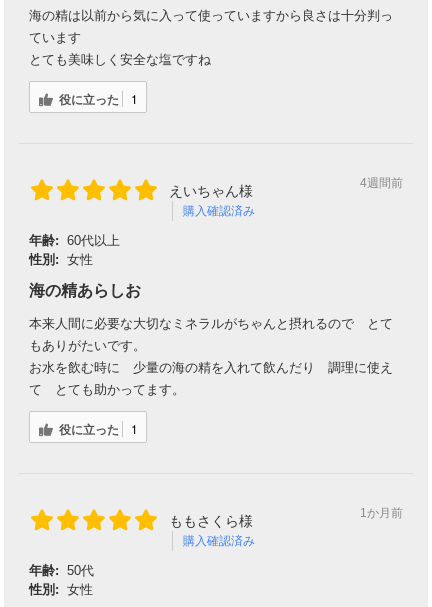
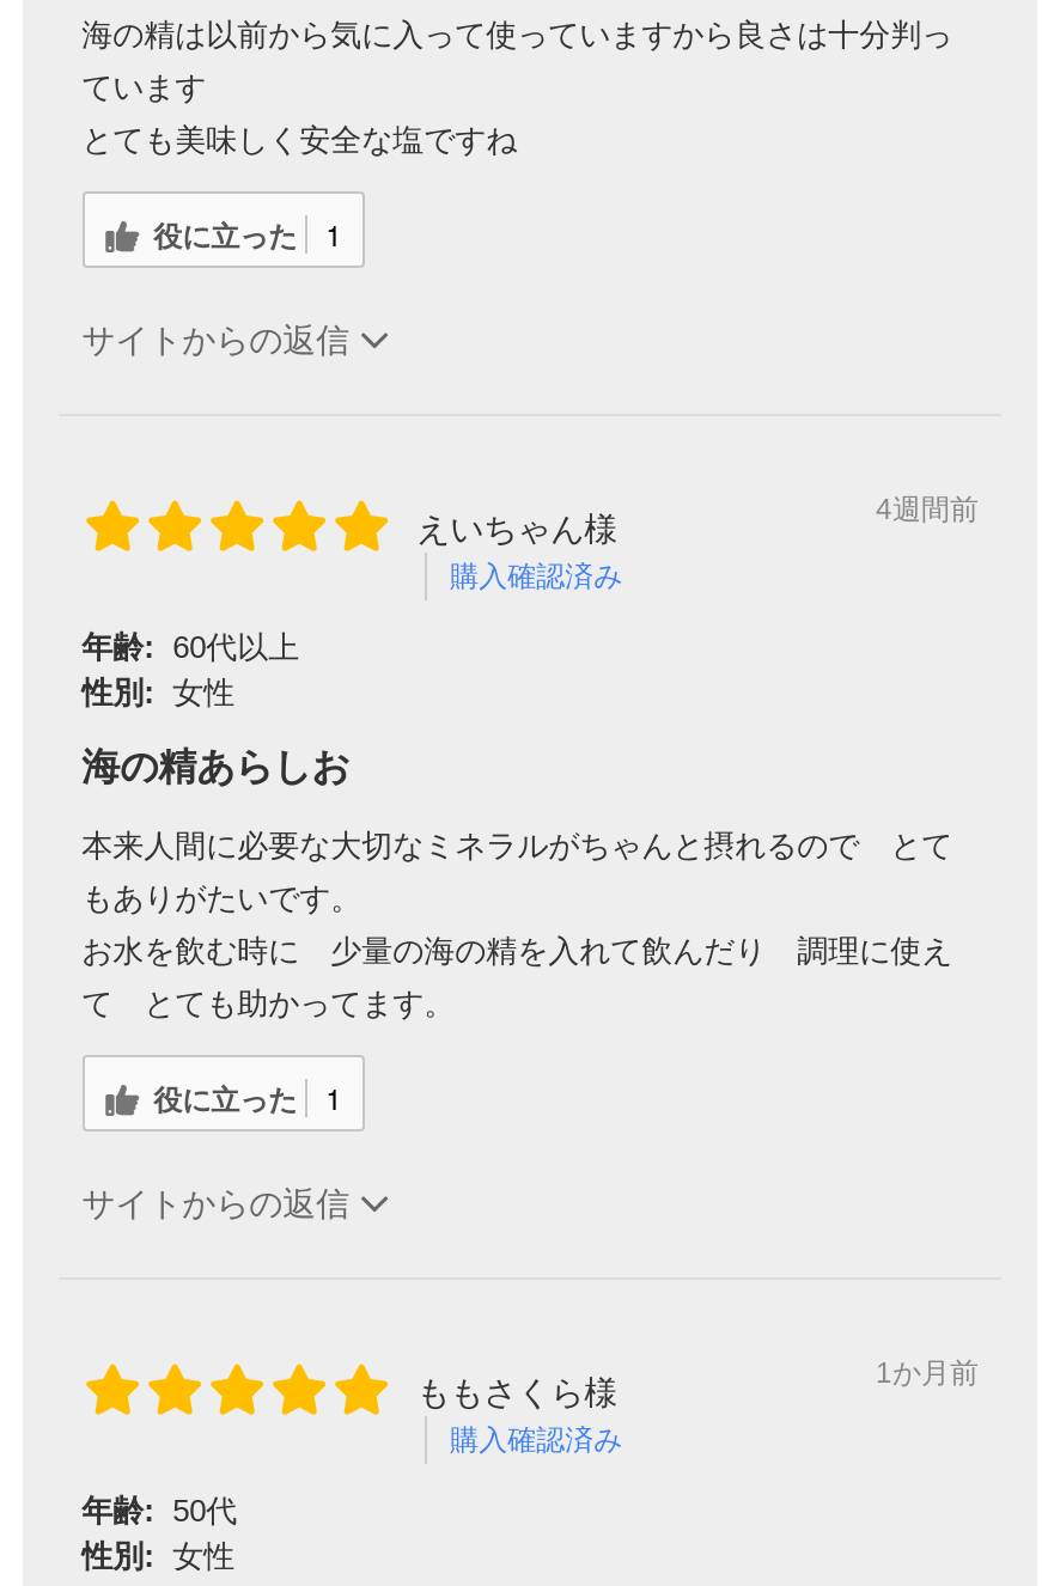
none -> [82,321,359,360] サイトからの返信
none -> [82,1185,359,1223] サイトからの返信

